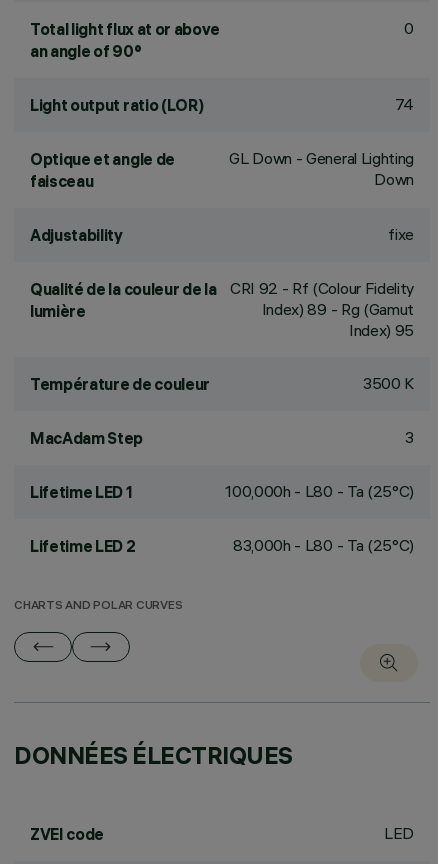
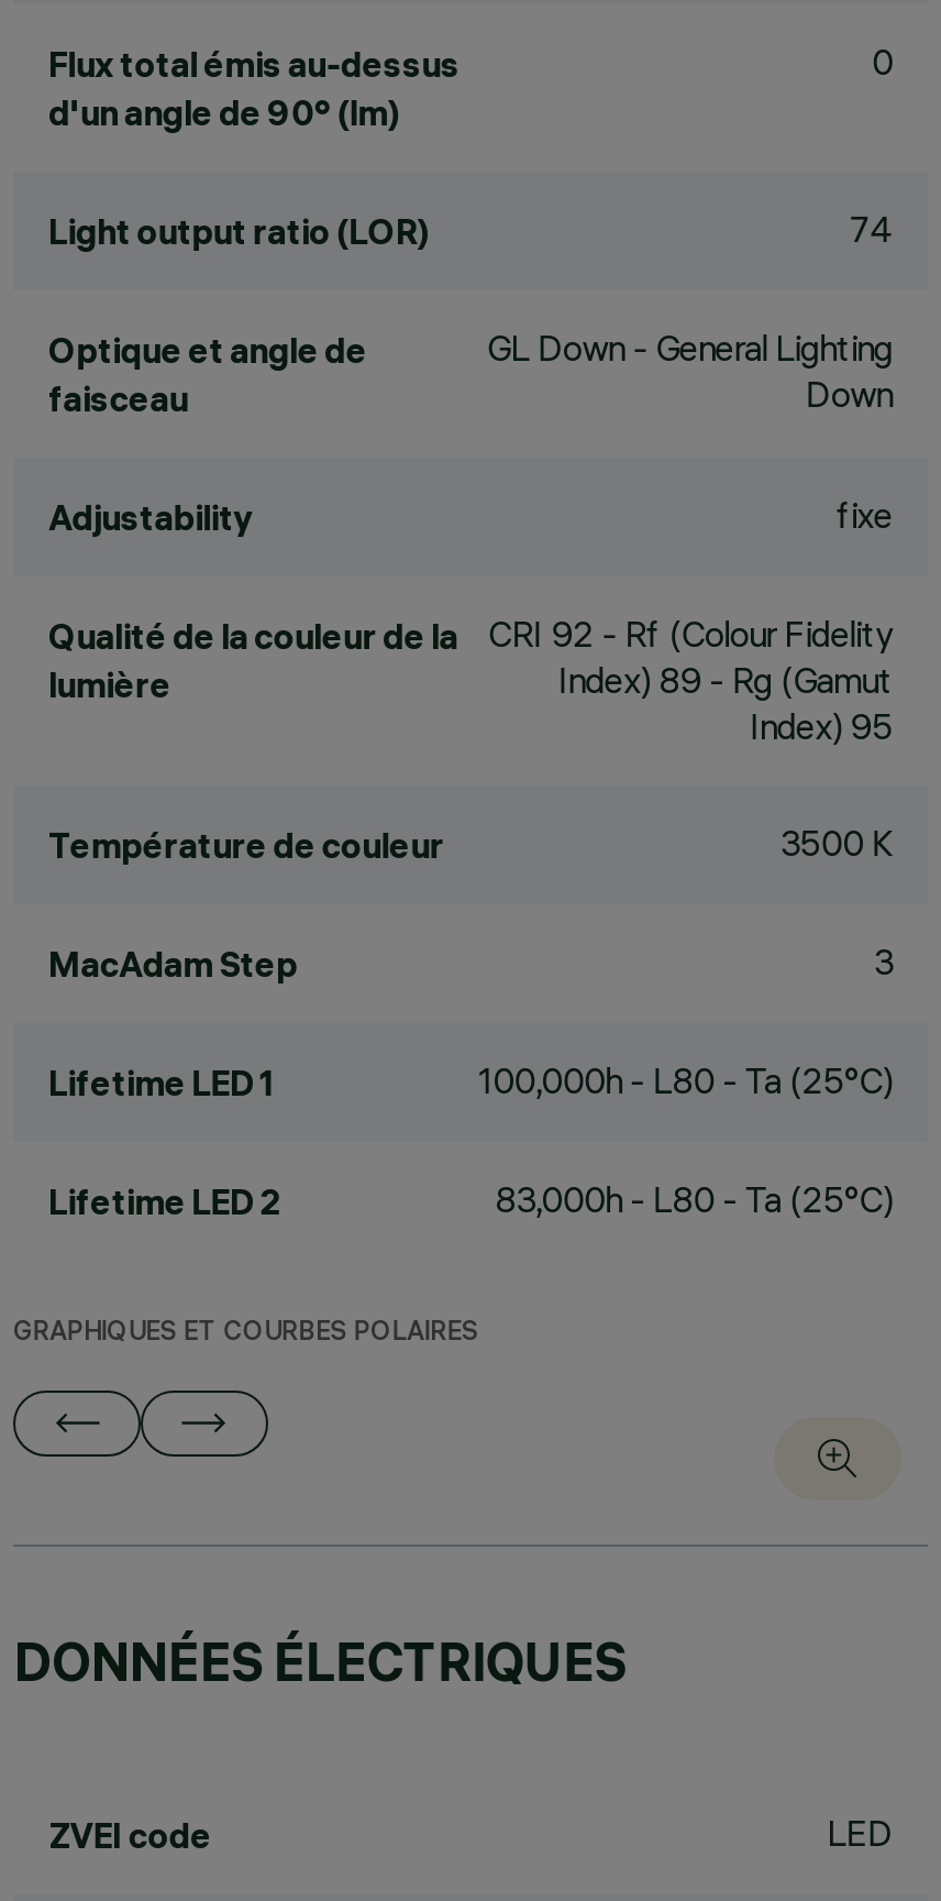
[30,19,220,61] Total light flux at or above | an angle of 90° -> [48,42,460,134] Flux total émis au-dessus | d'un angle de 90° (lm)
[14,600,182,613] CHARTS AND POLAR CURVES -> [13,1320,479,1349] GRAPHIQUES ET COURBES POLAIRES

